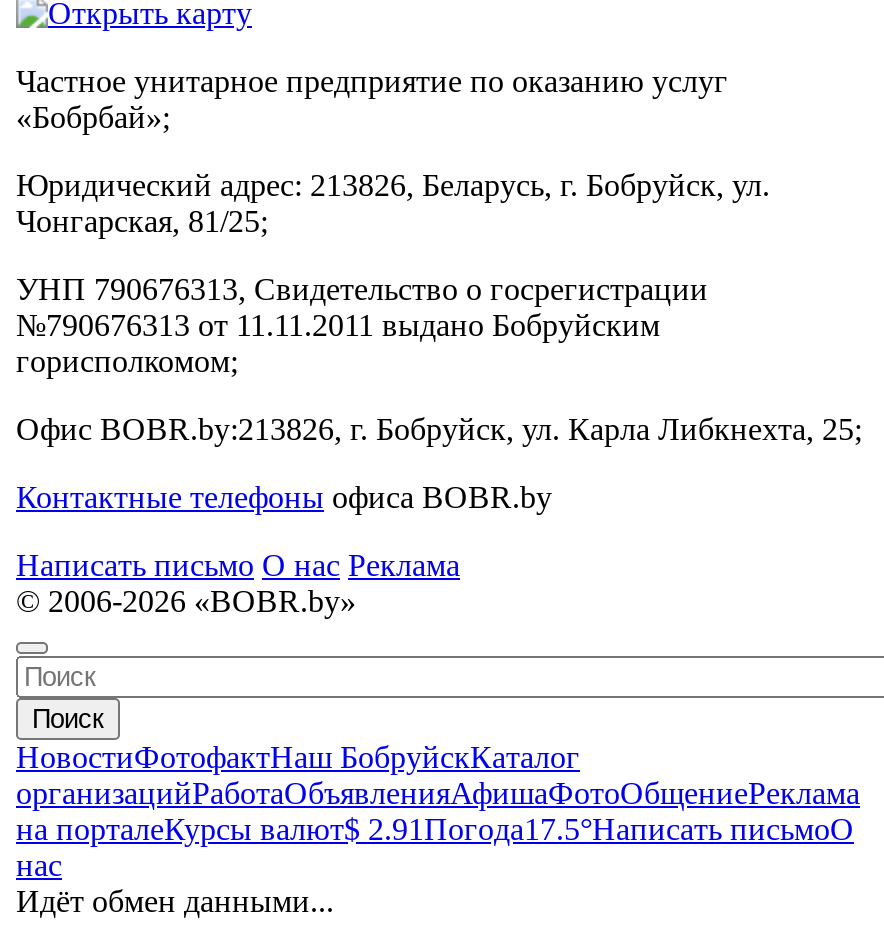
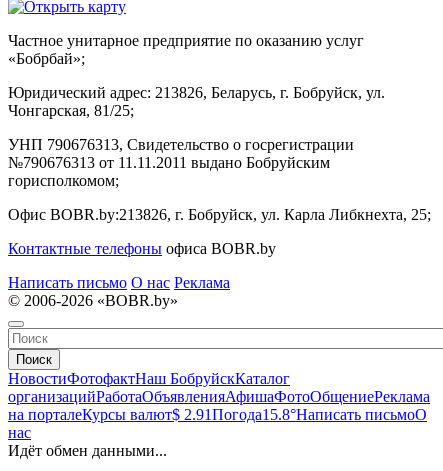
[16,812,854,846] на порталеКурсы валют$ 2.91 Погода17.5°Написать письмоО -> [8,406,427,423] на порталеКурсы валют$ 2.91 Погода15.8°Написать письмоО

